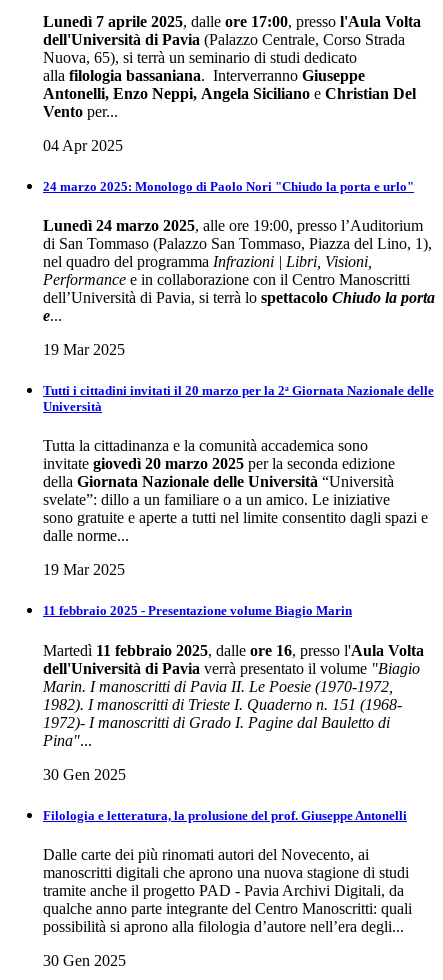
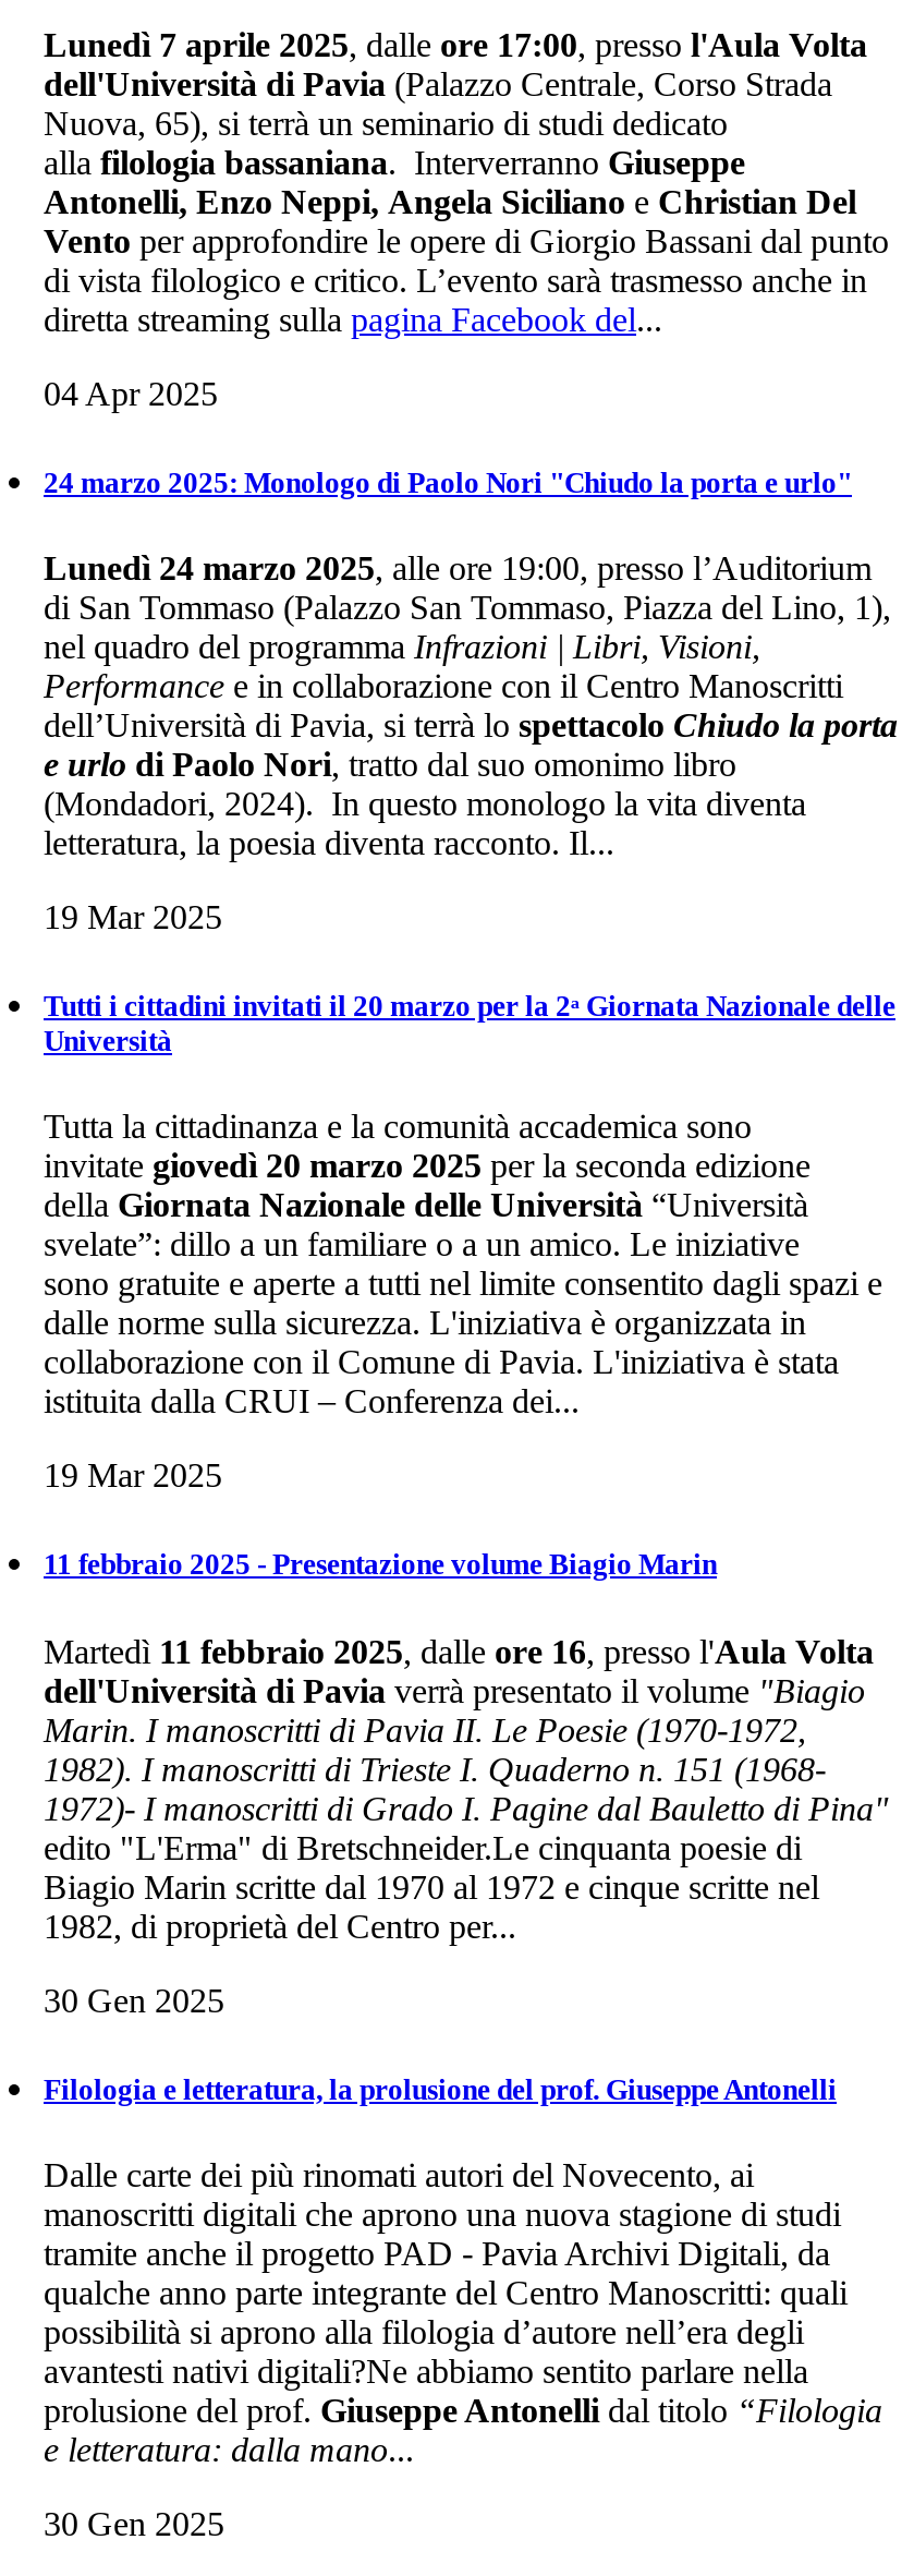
[43,103,118,120] Vento per... -> [44,222,889,337] Vento per approfondire le opere di Giorgio Bassani dal punto | di vista filologico e critico. L’evento sarà trasmesso anche in | diretta streaming sulla pagina Facebook del...
[43,307,62,324] e... -> [44,746,806,861] e urlo di Paolo Nori, tratto dal suo omonimo libro | (Mondadori, 2024). In questo monologo la vita diventa | letteratura, la poesia diventa racconto. Il...
[43,527,129,544] dalle norme... -> [44,1304,839,1420] dalle norme sulla sicurezza. L'iniziativa è organizzata in | collaborazione con il Comune di Pavia. L'iniziativa è stata | istituita dalla CRUI – Conferenza dei...
[43,714,390,749] 1972)- I manoscritti di Grado I. Pagine dal Bauletto di | Pina"... -> [44,1789,889,1944] 1972)- I manoscritti di Grado I. Pagine dal Bauletto di Pina" | edito "L'Erma" di Bretschneider.Le cinquanta poesie di | Biagio Marin scritte dal 1970 al 1972 e cinque scritte nel | 1982, di proprietà del Centro per...
[43,918,404,935] possibilità si aprono alla filologia d’autore nell’era degli... -> [44,2313,882,2468] possibilità si aprono alla filologia d’autore nell’era degli | avantesti nativi digitali?Ne abbiamo sentito parlare nella | prolusione del prof. Giuseppe Antonelli dal titolo “Filologia | e letteratura: dalla mano...

